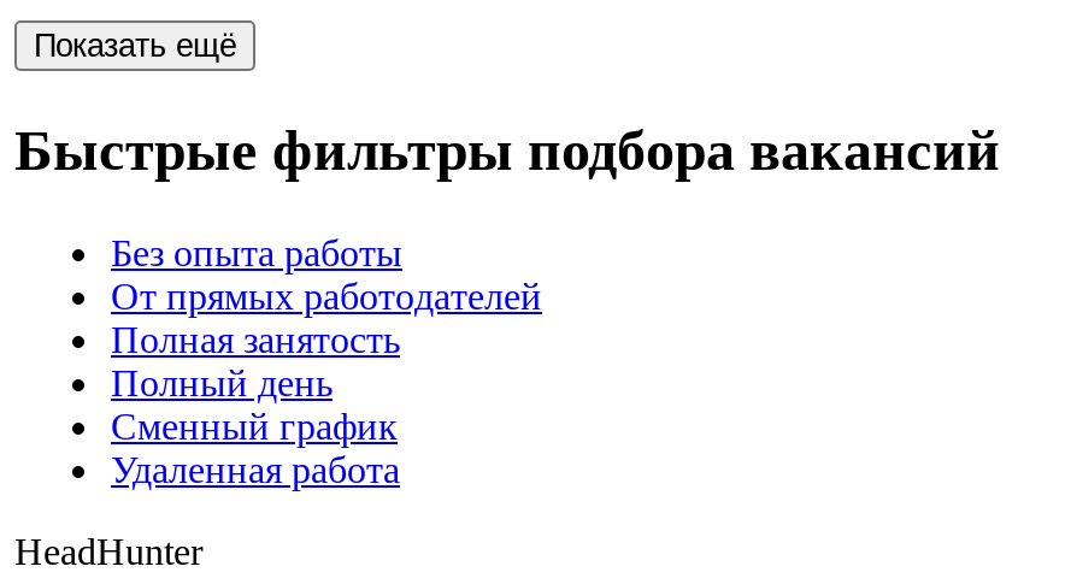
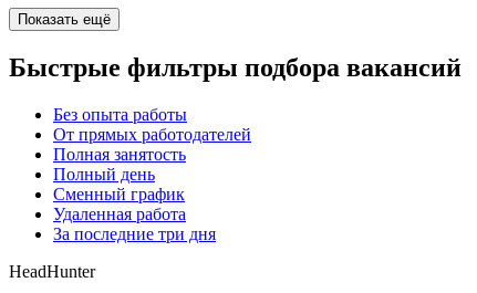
none -> [53,224,216,243] За последние три дня

